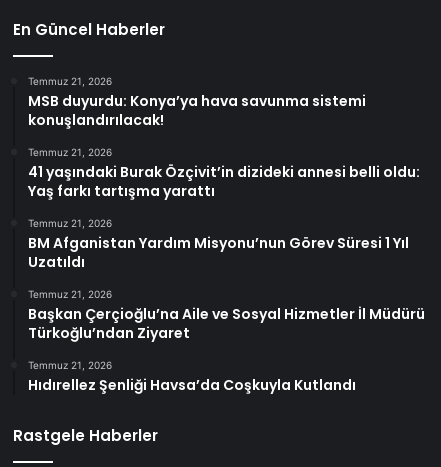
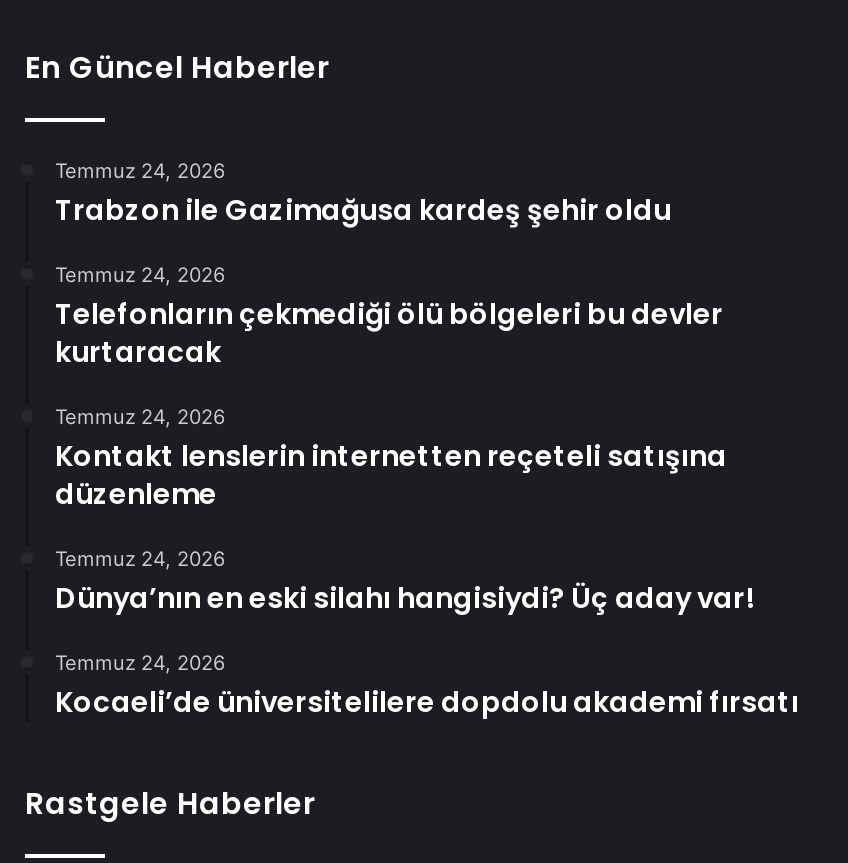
[28,75,366,130] Temmuz 21, 2026 | MSB duyurdu: Konya’ya hava savunma sistemi | konuşlandırılacak! -> [55,158,671,230] Temmuz 24, 2026 | Trabzon ile Gazimağusa kardeş şehir oldu
[28,146,420,201] Temmuz 21, 2026 | 41 yaşındaki Burak Özçivit’in dizideki annesi belli oldu: | Yaş farkı tartışma yarattı -> [55,262,723,372] Temmuz 24, 2026 | Telefonların çekmediği ölü bölgeleri bu devler | kurtaracak
[28,217,409,272] Temmuz 21, 2026 | BM Afganistan Yardım Misyonu’nun Görev Süresi 1 Yıl | Uzatıldı -> [55,404,727,514] Temmuz 24, 2026 | Kontakt lenslerin internetten reçeteli satışına | düzenleme
[28,288,425,343] Temmuz 21, 2026 | Başkan Çerçioğlu’na Aile ve Sosyal Hizmetler İl Müdürü | Türkoğlu’ndan Ziyaret -> [55,546,753,618] Temmuz 24, 2026 | Dünya’nın en eski silahı hangisiydi? Üç aday var!
[28,359,356,395] Temmuz 21, 2026 | Hıdırellez Şenliği Havsa’da Coşkuyla Kutlandı -> [55,650,799,722] Temmuz 24, 2026 | Kocaeli’de üniversitelilere dopdolu akademi fırsatı

